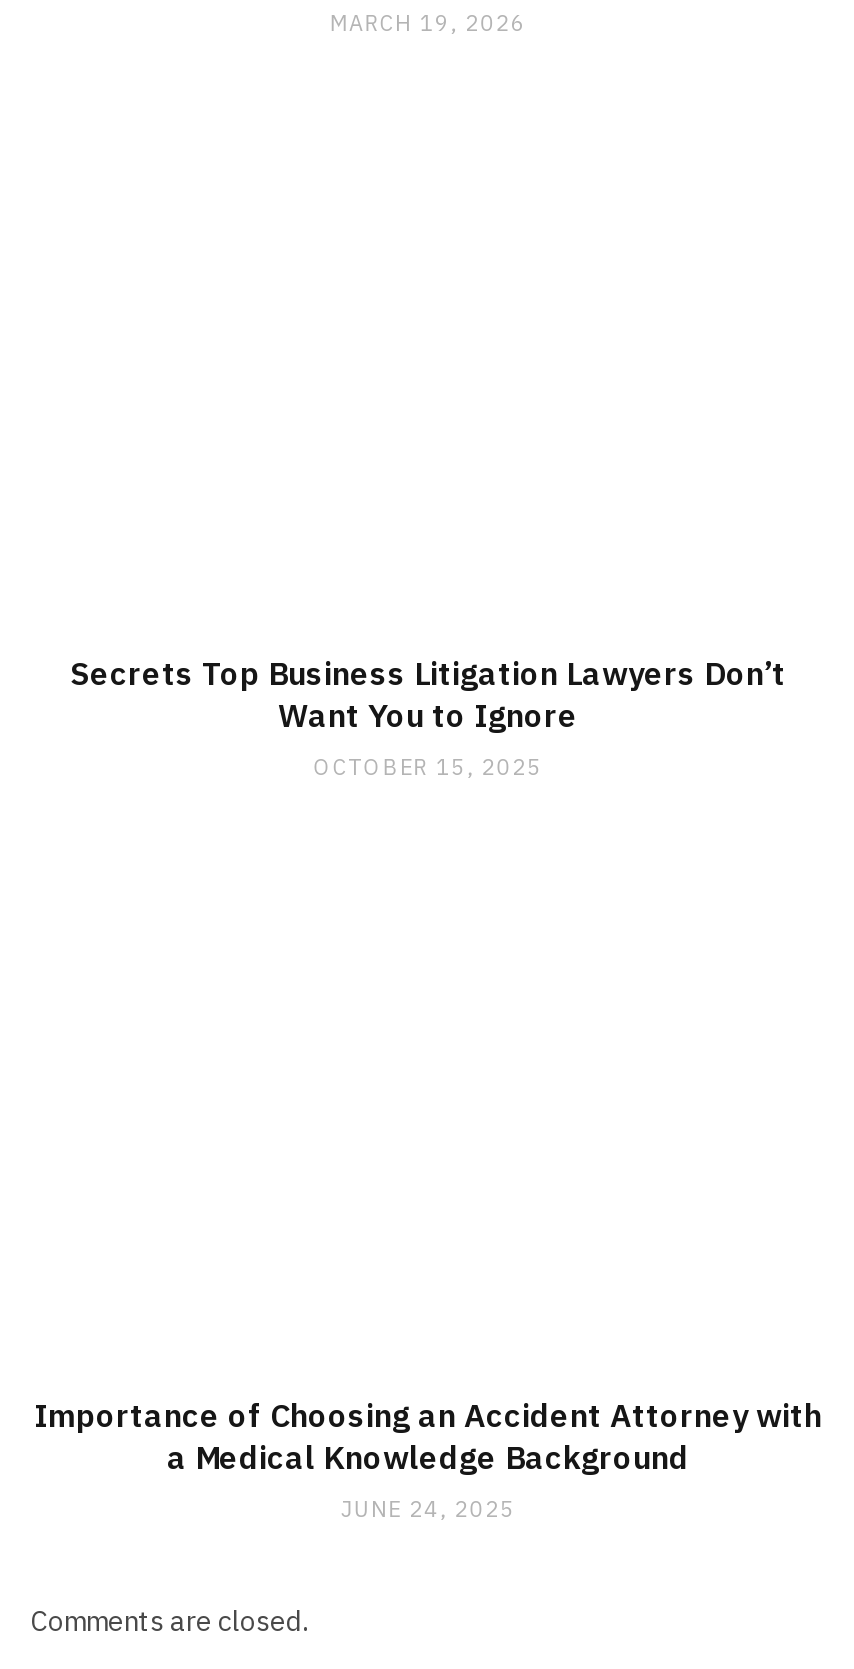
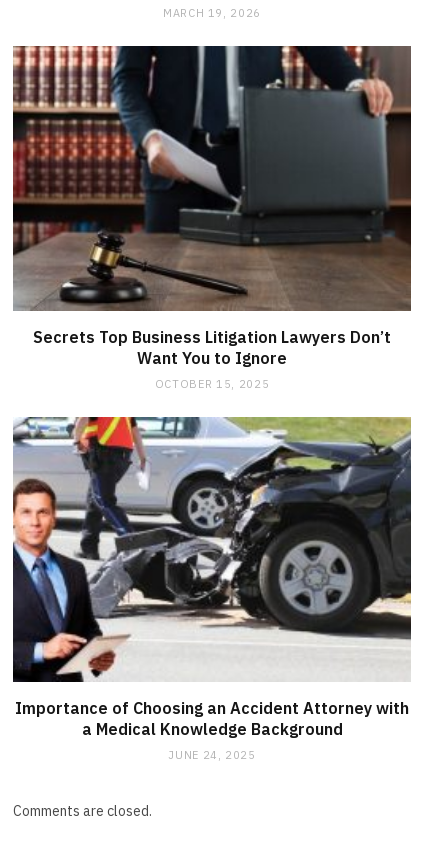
none -> [12,45,412,312] [image]
none -> [12,416,412,683] [image]

